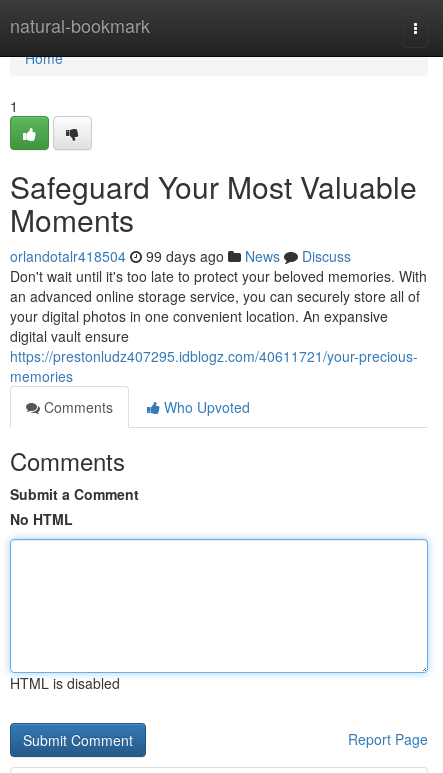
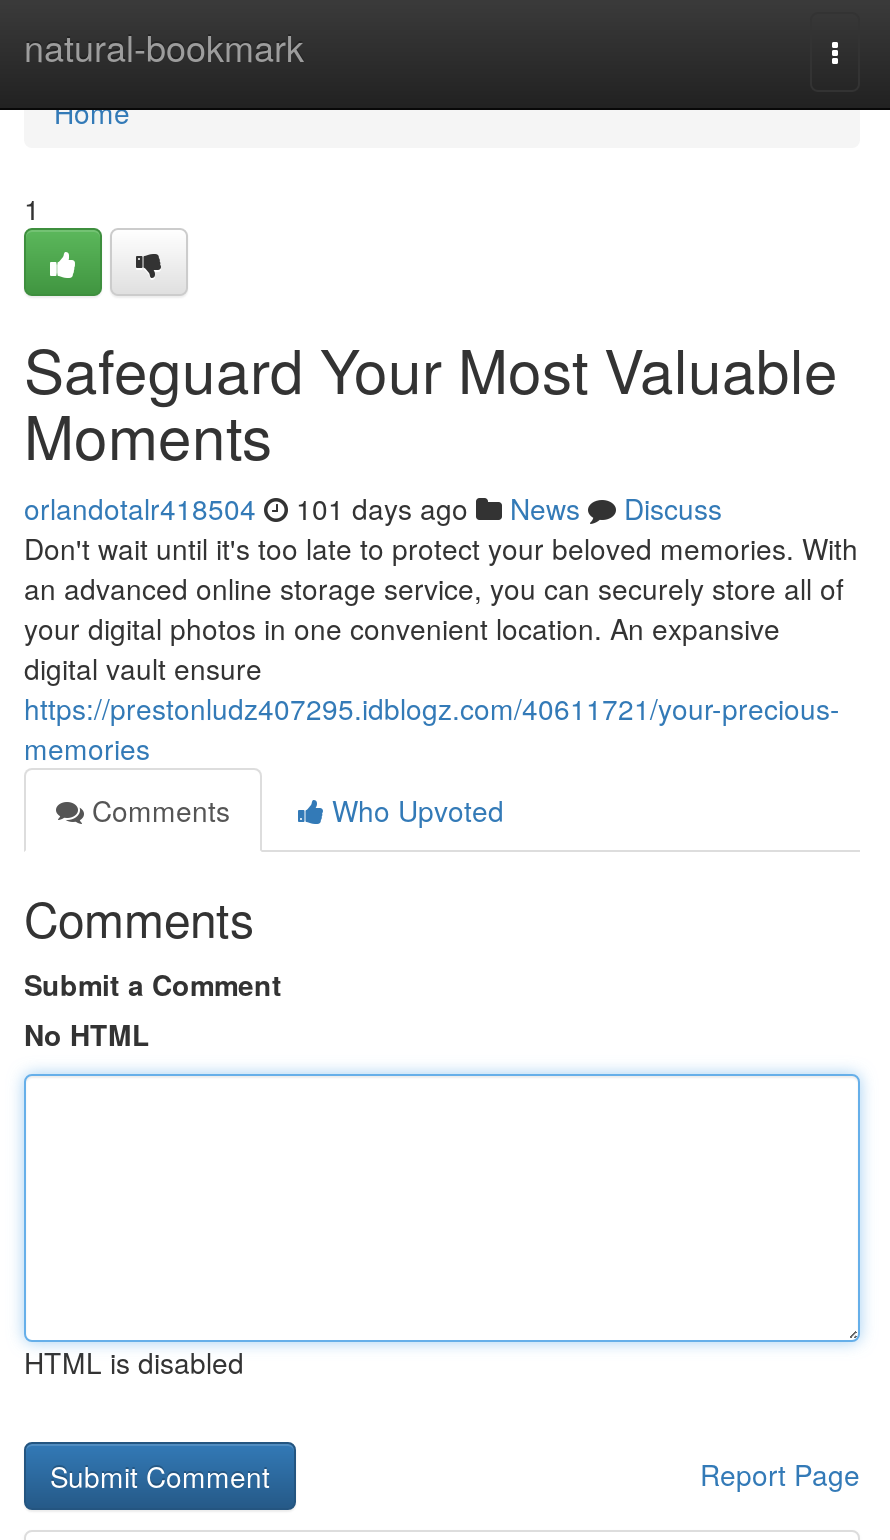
[10,246,351,266] orlandotalr418504 99 days ago News Discuss -> [24,488,722,528] orlandotalr418504 101 days ago News Discuss

